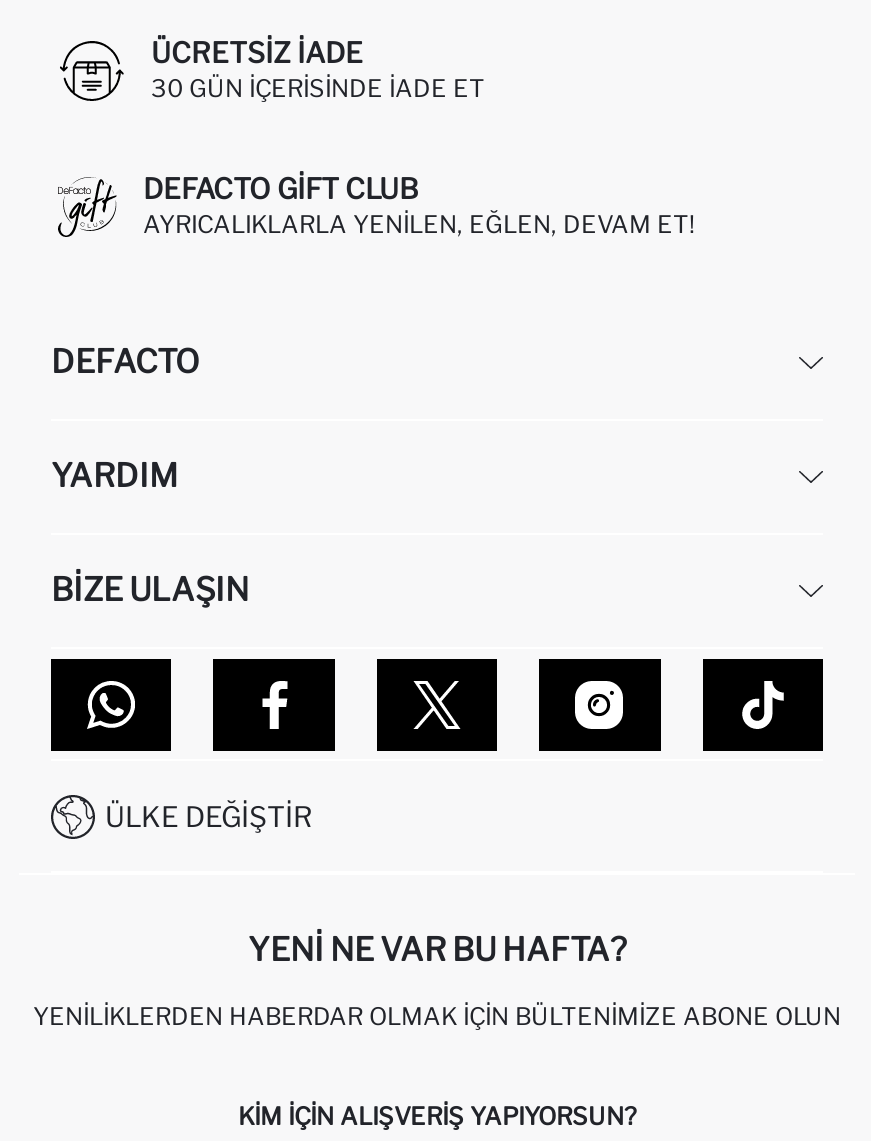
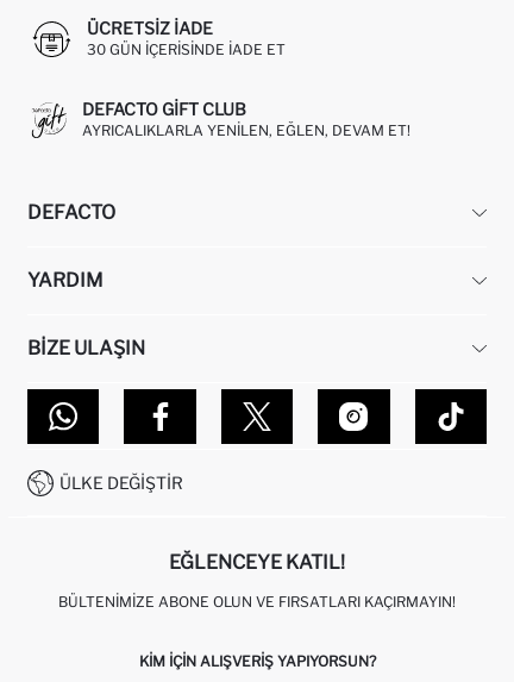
[248,931,626,969] YENI NE VAR BU HAFTA? -> [169,551,345,574] EĞLENCEYE KATIL!
[33,1001,841,1031] YENILIKLERDEN HABERDAR OLMAK İÇIN BÜLTENIMIZE ABONE OLUN -> [58,593,456,611] BÜLTENIMIZE ABONE OLUN VE FIRSATLARI KAÇIRMAYIN!

